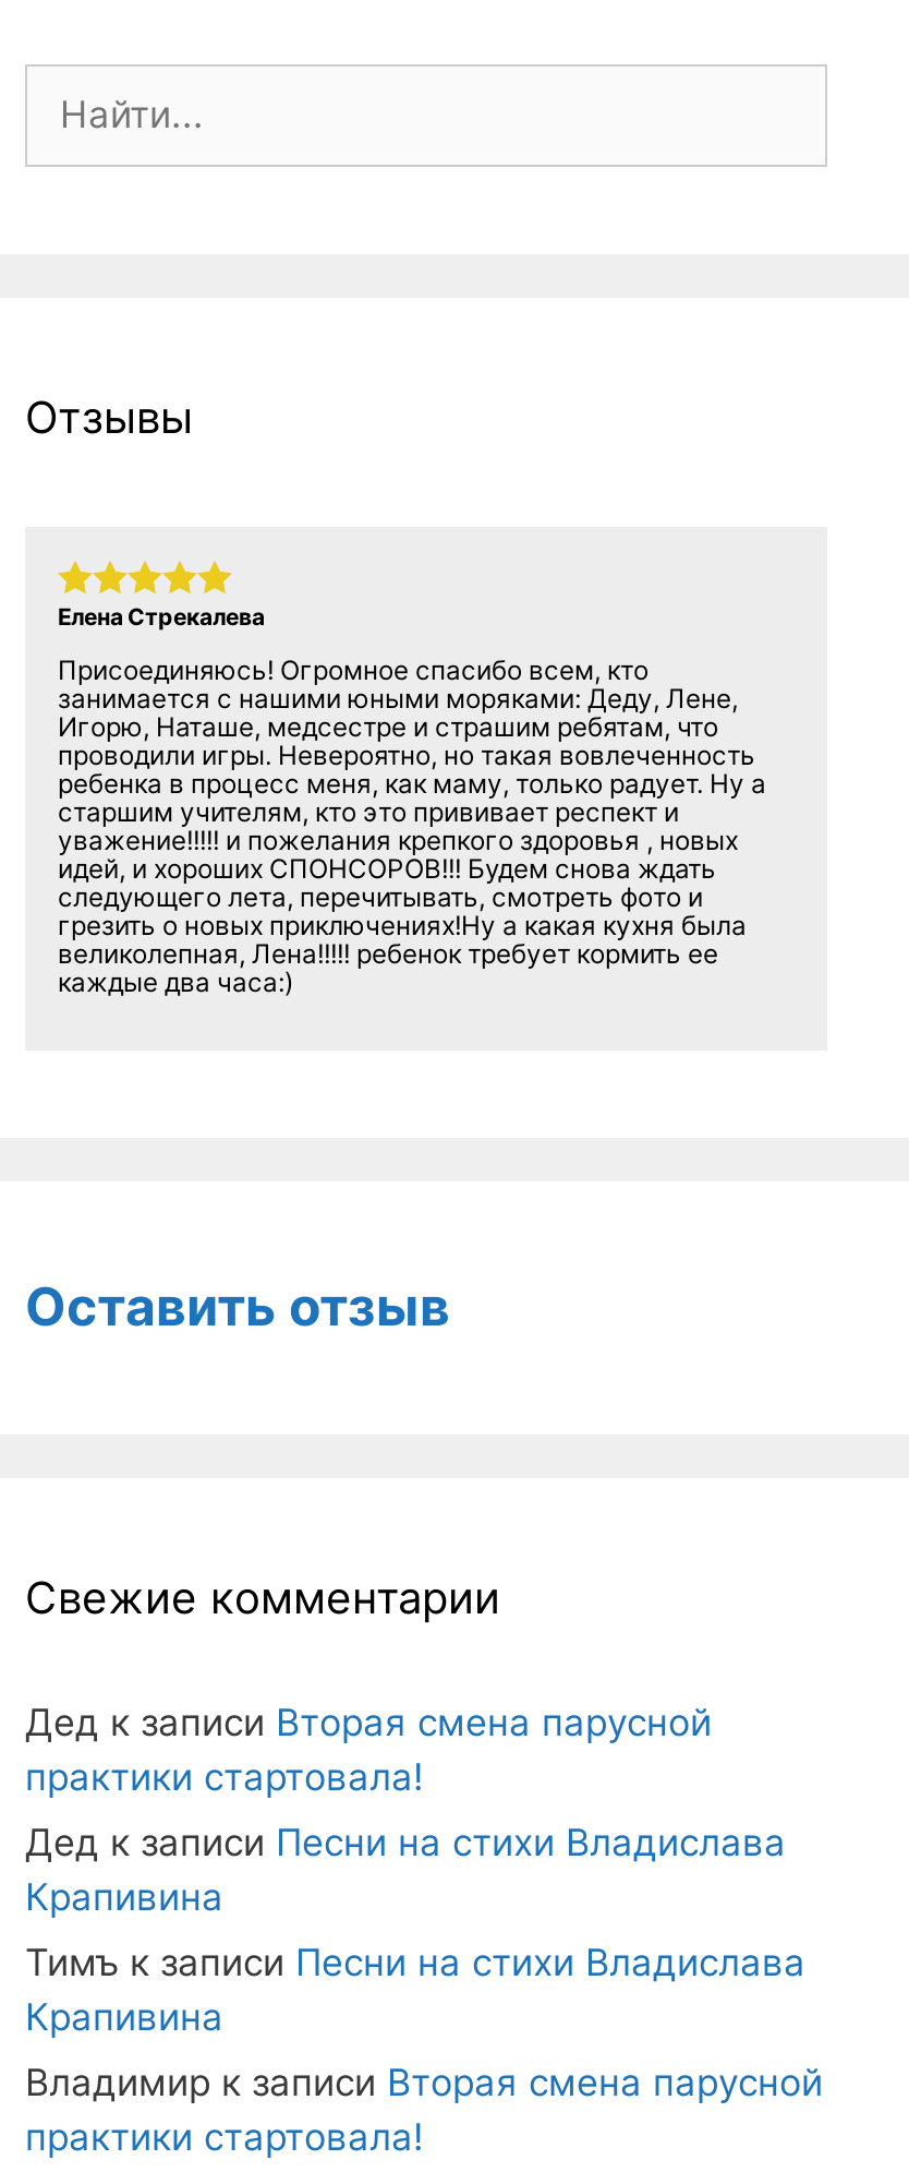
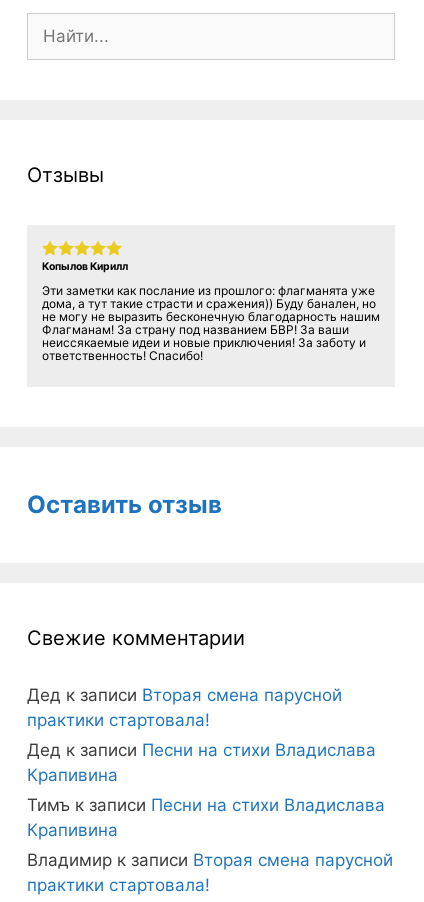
[58,603,278,632] Елена Стрекалева -> [42,260,134,273] Копылов Кирилл
[58,653,766,998] Присоединяюсь! Огромное спасибо всем, кто | занимается с нашими юными моряками: Деду, Лене, | Игорю, Наташе, медсестре и страшим ребятам, что | проводили игры. Невероятно, но такая вовлеченность | ребенка в процесс меня, как маму, только радует. Ну а | старшим учителям, кто это прививает респект и | уважение!!!!! и пожелания крепкого здоровья , новых | идей, и хороших СПОНСОРОВ!!! Будем снова ждать | следующего лета, перечитывать, смотреть фото и | грезить о новых приключениях!Ну а какая кухня была | великолепная, Лена!!!!! ребенок требует кормить ее | каждые два часа:) -> [42,283,380,363] Эти заметки как послание из прошлого: флагманята уже | дома, а тут такие страсти и сражения)) Буду банален, но | не могу не выразить бесконечную благодарность нашим | Флагманам! За страну под названием БВР! За ваши | неиссякаемые идеи и новые приключения! За заботу и | ответственность! Спасибо!

